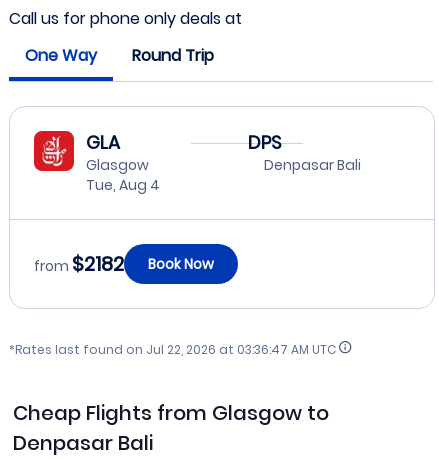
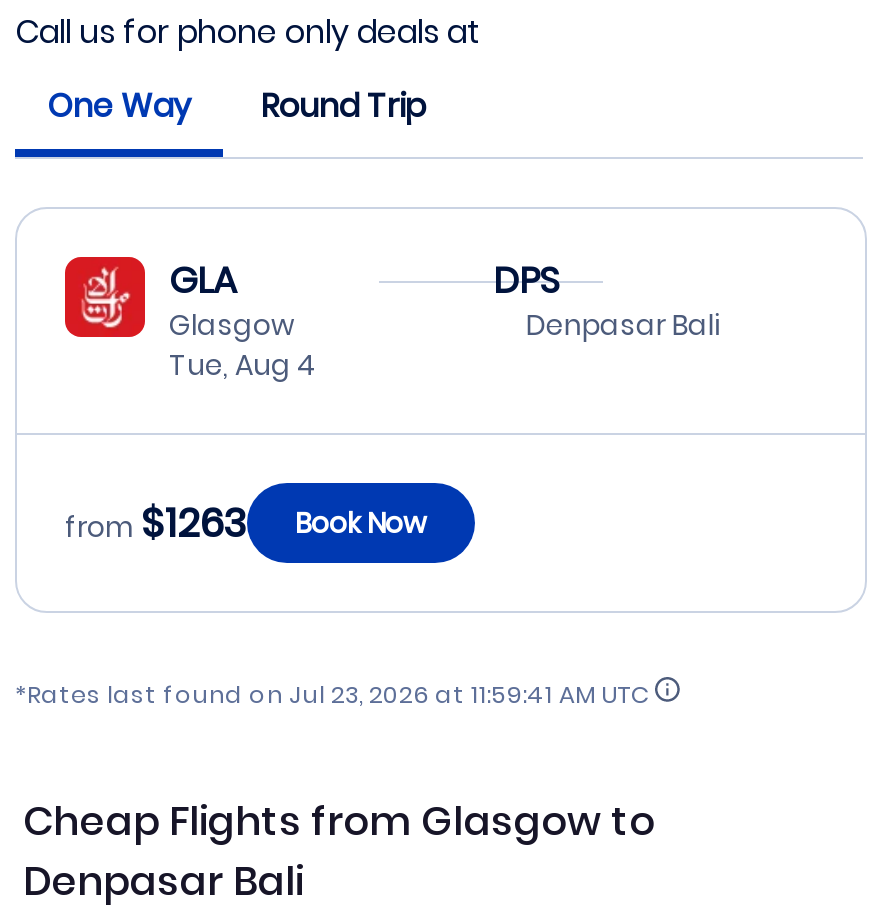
[34,250,214,278] from $2182 Book Now -> [65,496,427,552] from $1263 Book Now
[9,341,336,358] *Rates last found on Jul 22, 2026 at 03:36:47 AM UTC -> [15,677,649,711] *Rates last found on Jul 23, 2026 at 11:59:41 AM UTC

